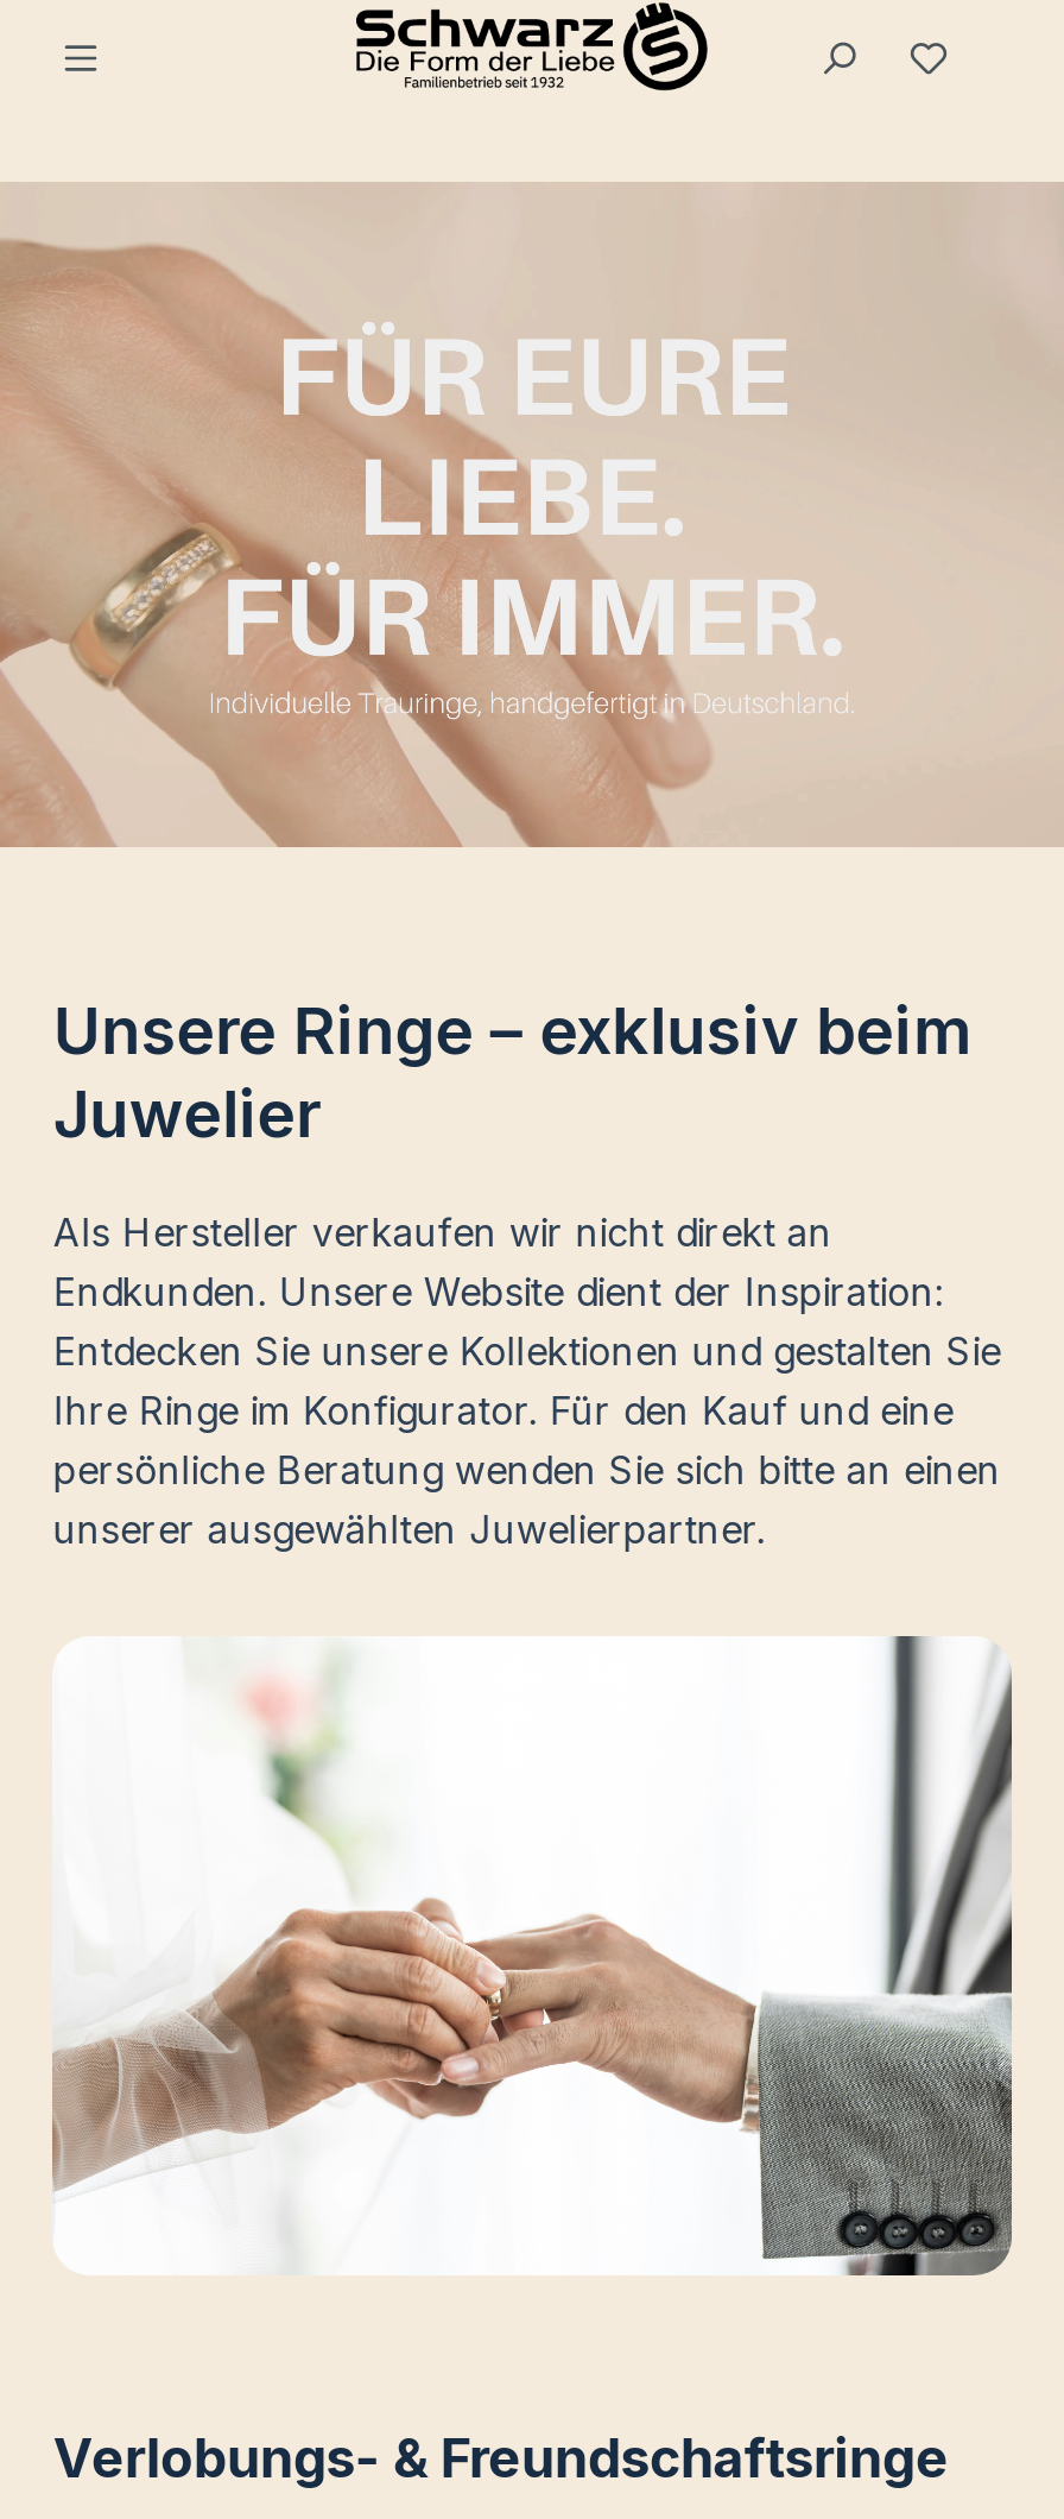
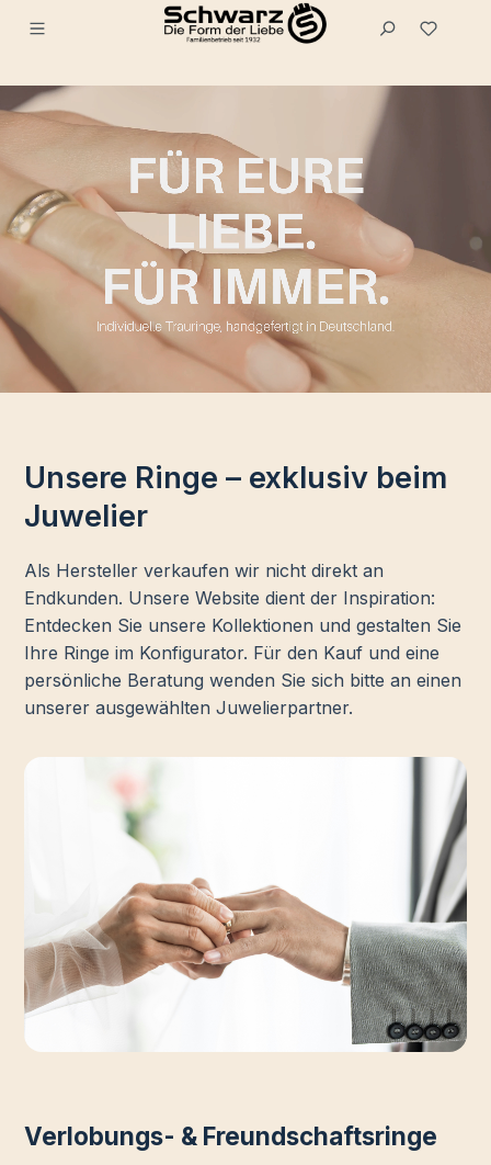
[7,182,1057,847] [image] -> [3,84,488,394] [image]

